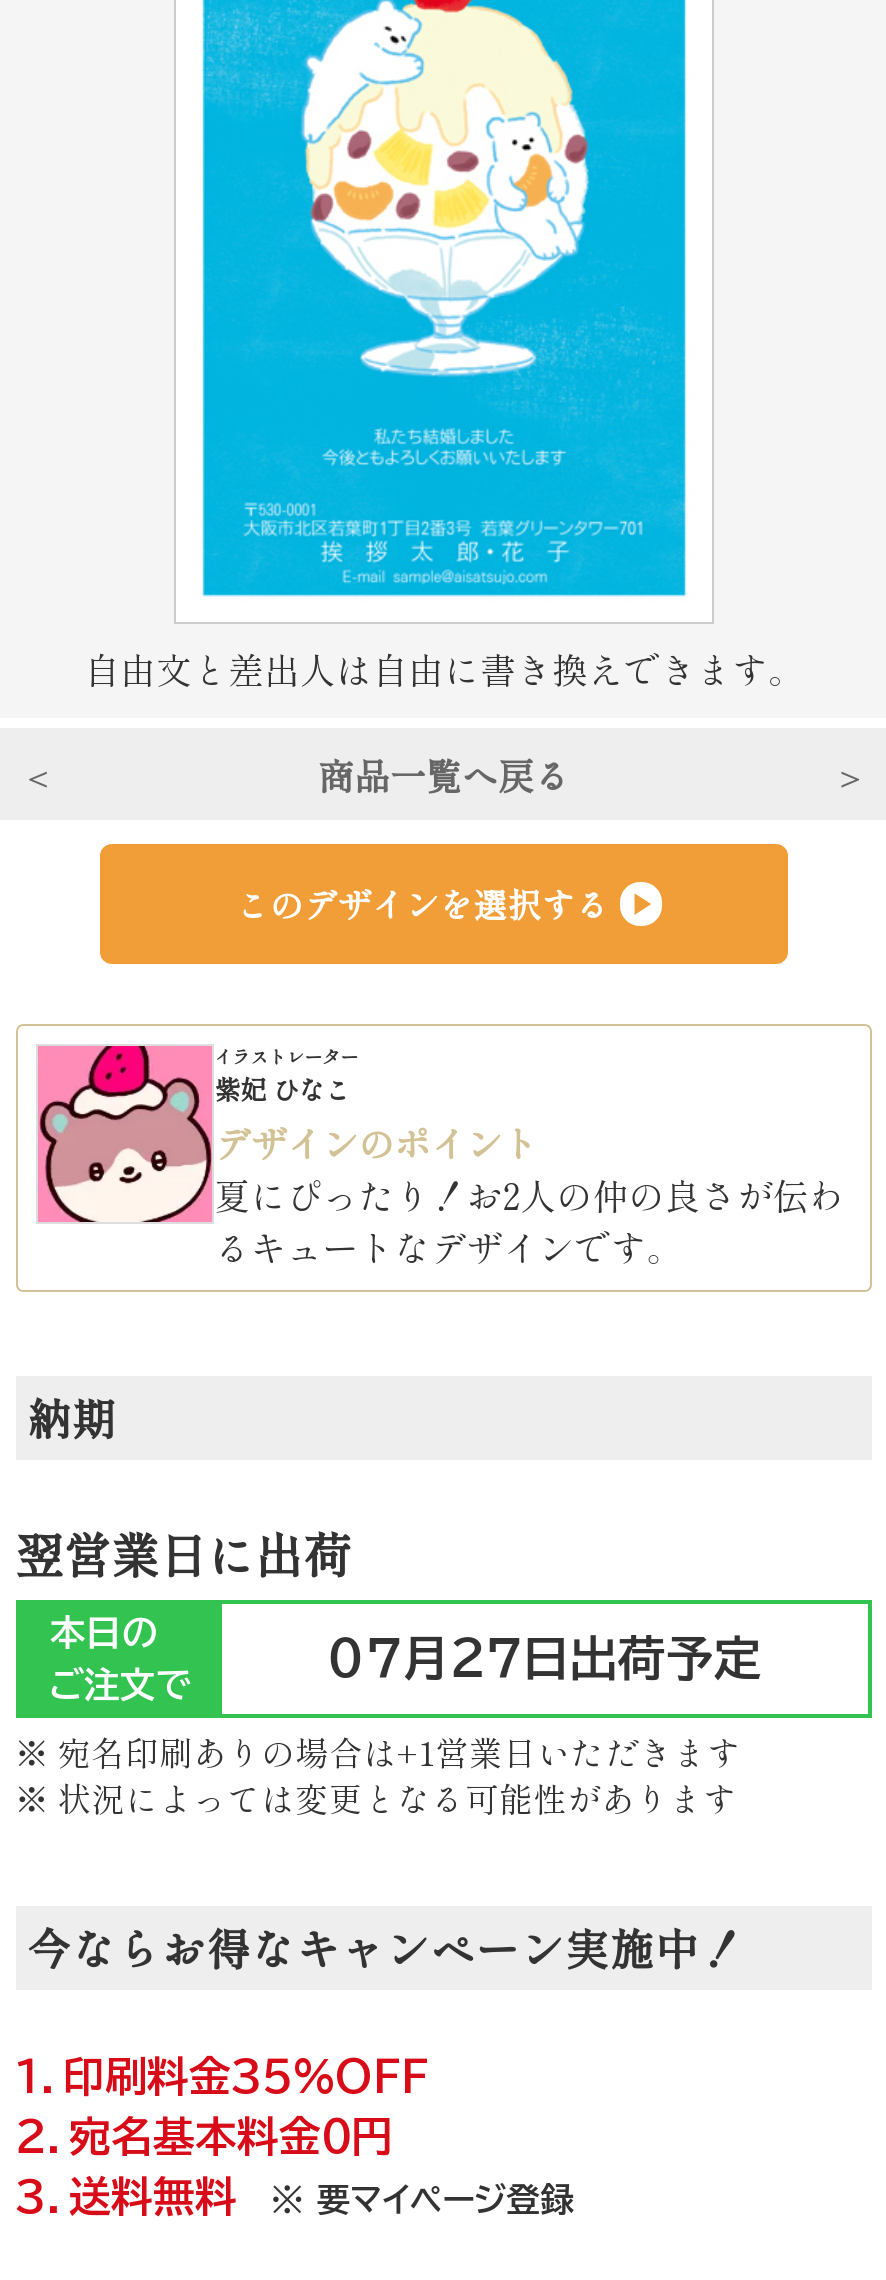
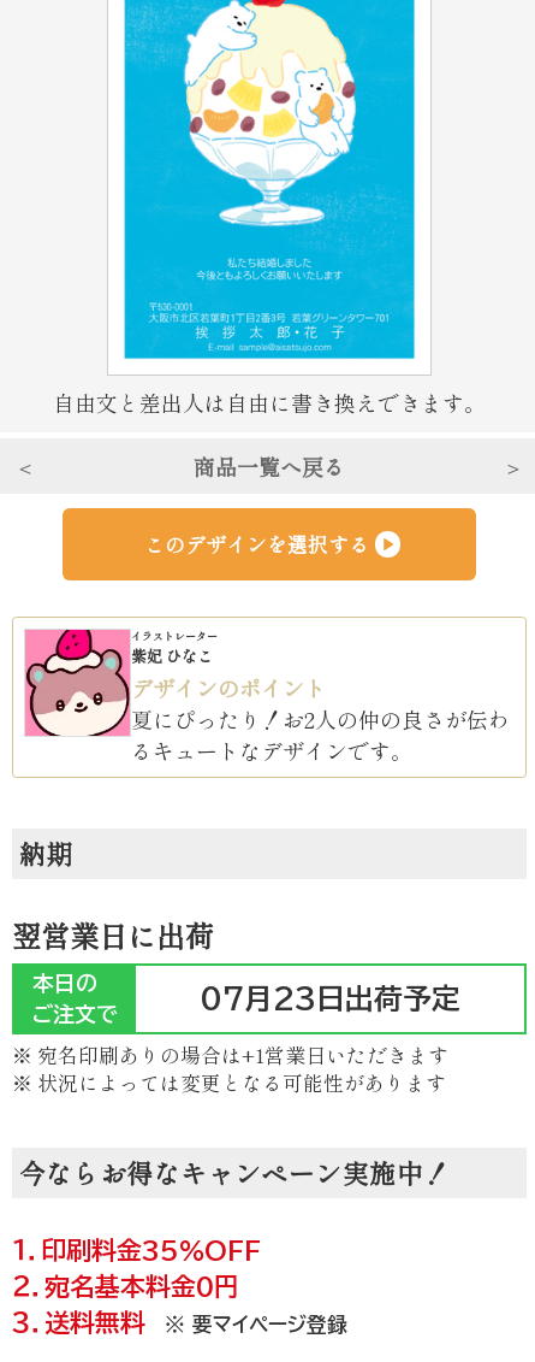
[328,1634,762,1682] 07月27日出荷予定 -> [199,984,460,1013] 07月23日出荷予定

